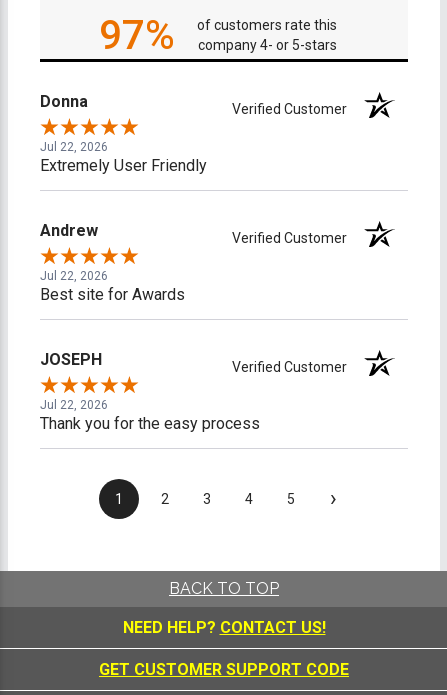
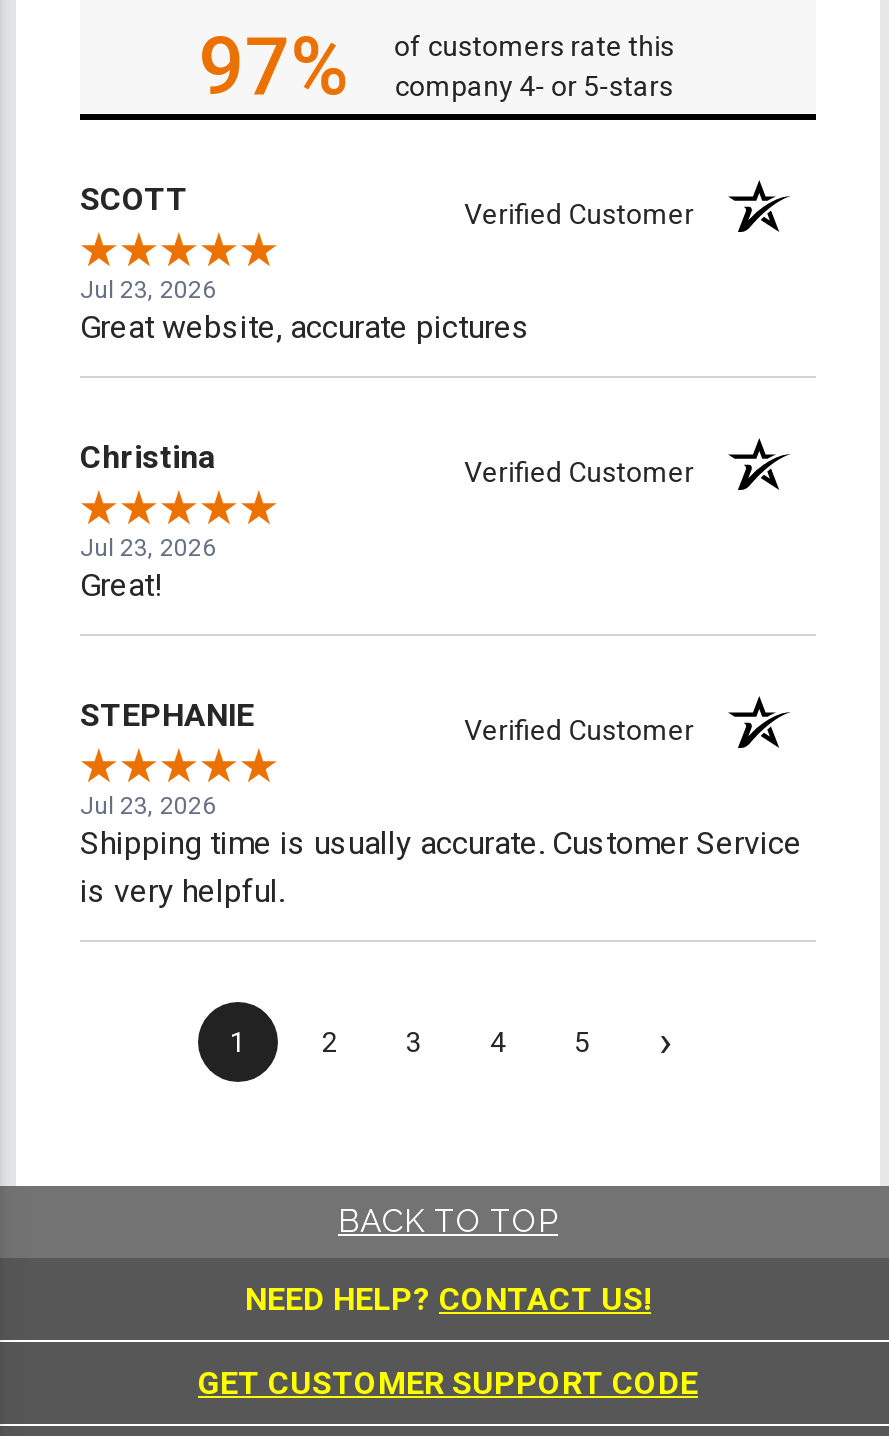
[40,92,88,111] Donna -> [80,179,188,217] SCOTT
[40,140,207,175] Jul 22, 2026 | Extremely User Friendly -> [80,275,530,345] Jul 23, 2026 | Great website, accurate pictures
[40,221,98,240] Andrew -> [80,437,216,475] Christina
[40,269,185,304] Jul 22, 2026 | Best site for Awards -> [80,533,216,603] Jul 23, 2026 | Great!
[40,350,102,369] JOSEPH -> [80,695,254,733] STEPHANIE
[40,398,260,433] Jul 22, 2026 | Thank you for the easy process -> [80,791,802,909] Jul 23, 2026 | Shipping time is usually accurate. Customer Service | is very helpful.

